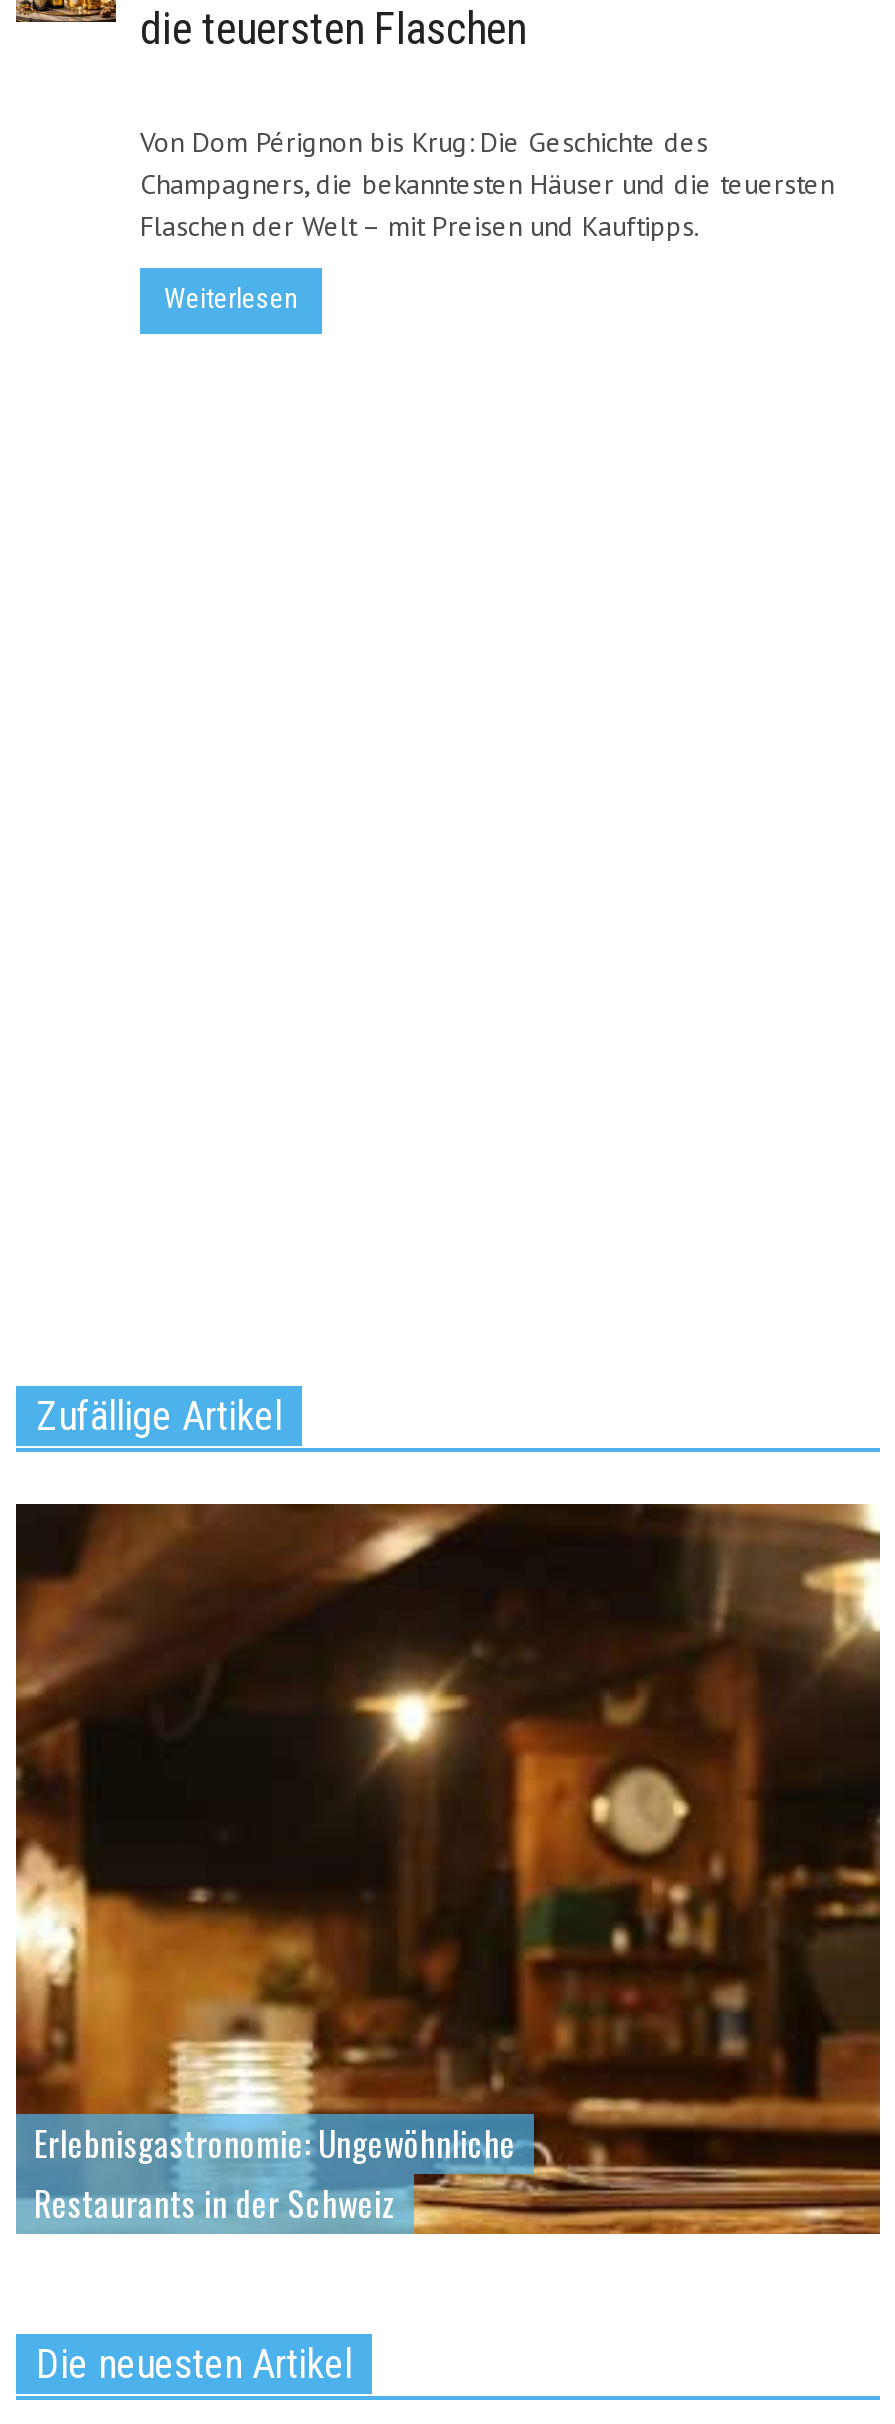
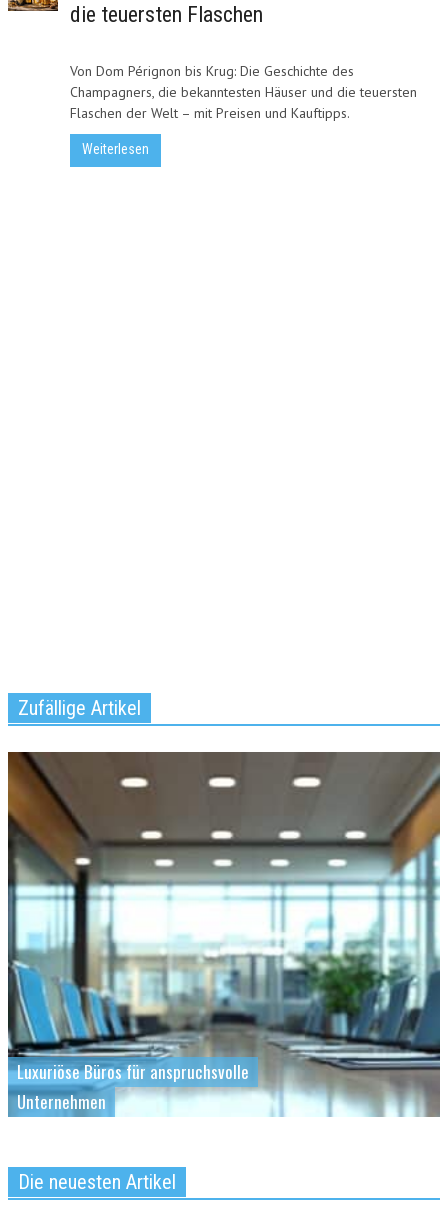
[14,1502,882,2236] [image] | Erlebnisgastronomie: Ungewöhnliche | Restaurants in der Schweiz -> [7,751,441,1118] [image] | Luxuriöse Büros für anspruchsvolle | Unternehmen

